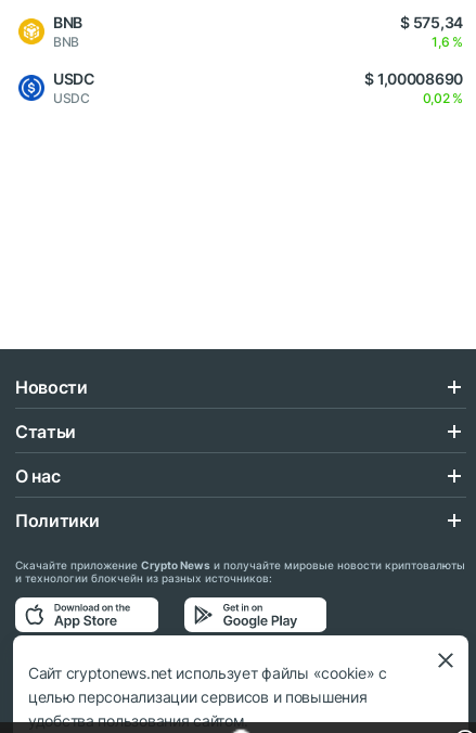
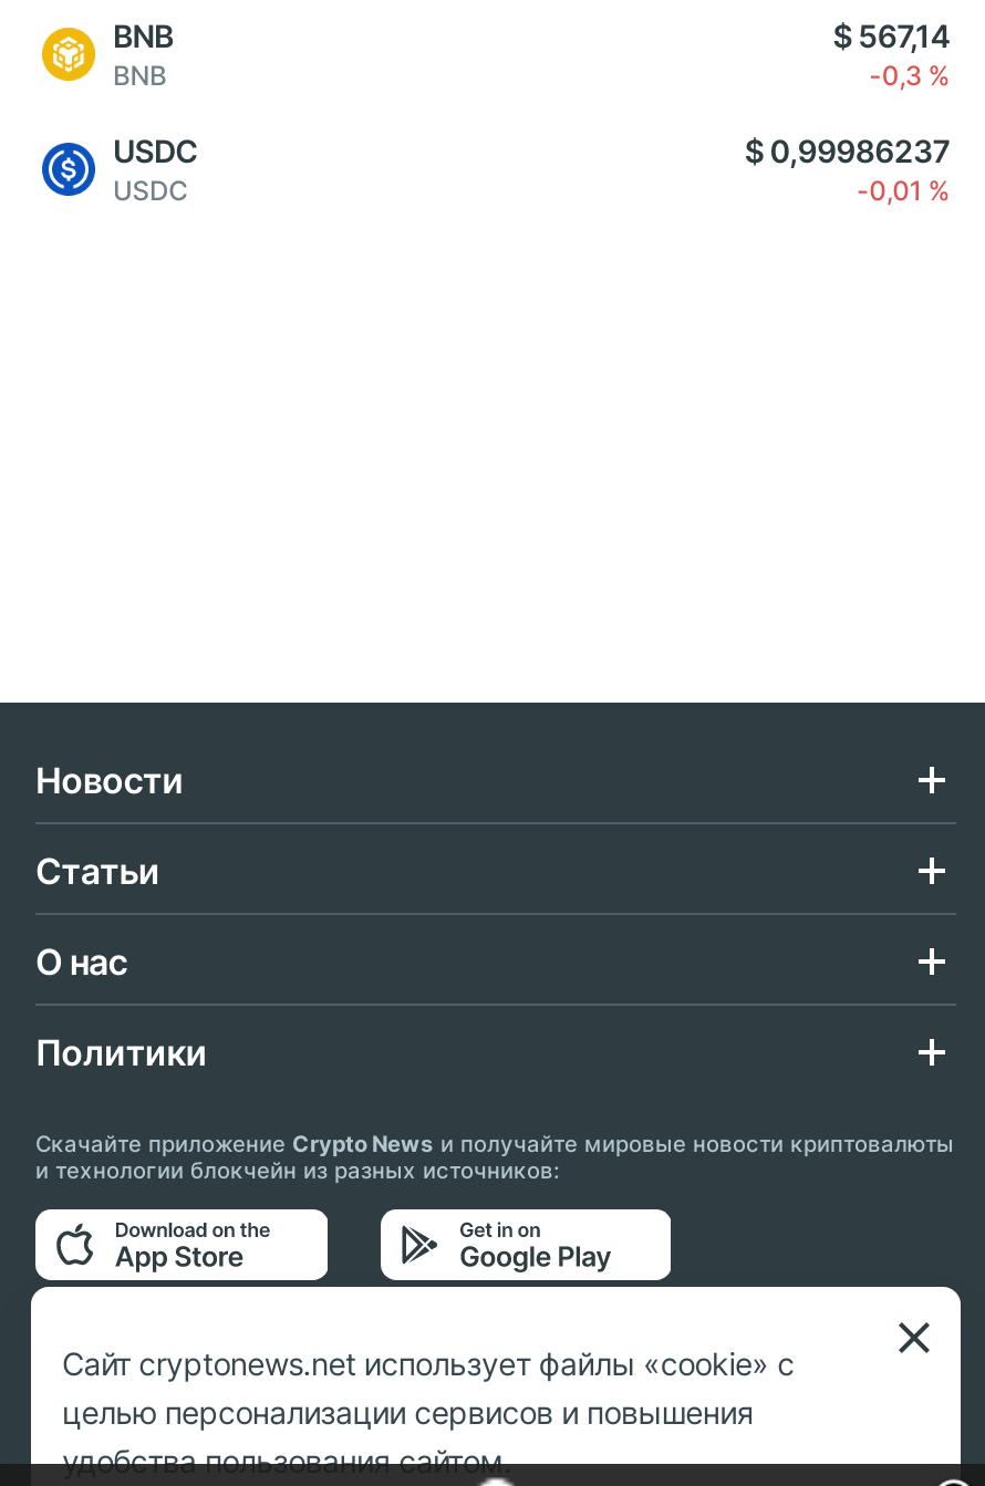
[400,13,463,31] $ 575,34 -> [833,17,950,54] $ 567,14
[432,34,463,50] 1,6 % -> [869,59,950,92] -0,3 %
[365,69,463,88] $ 1,00008690 -> [745,132,950,169] $ 0,99986237
[423,90,463,106] 0,02 % -> [857,174,950,207] -0,01 %

